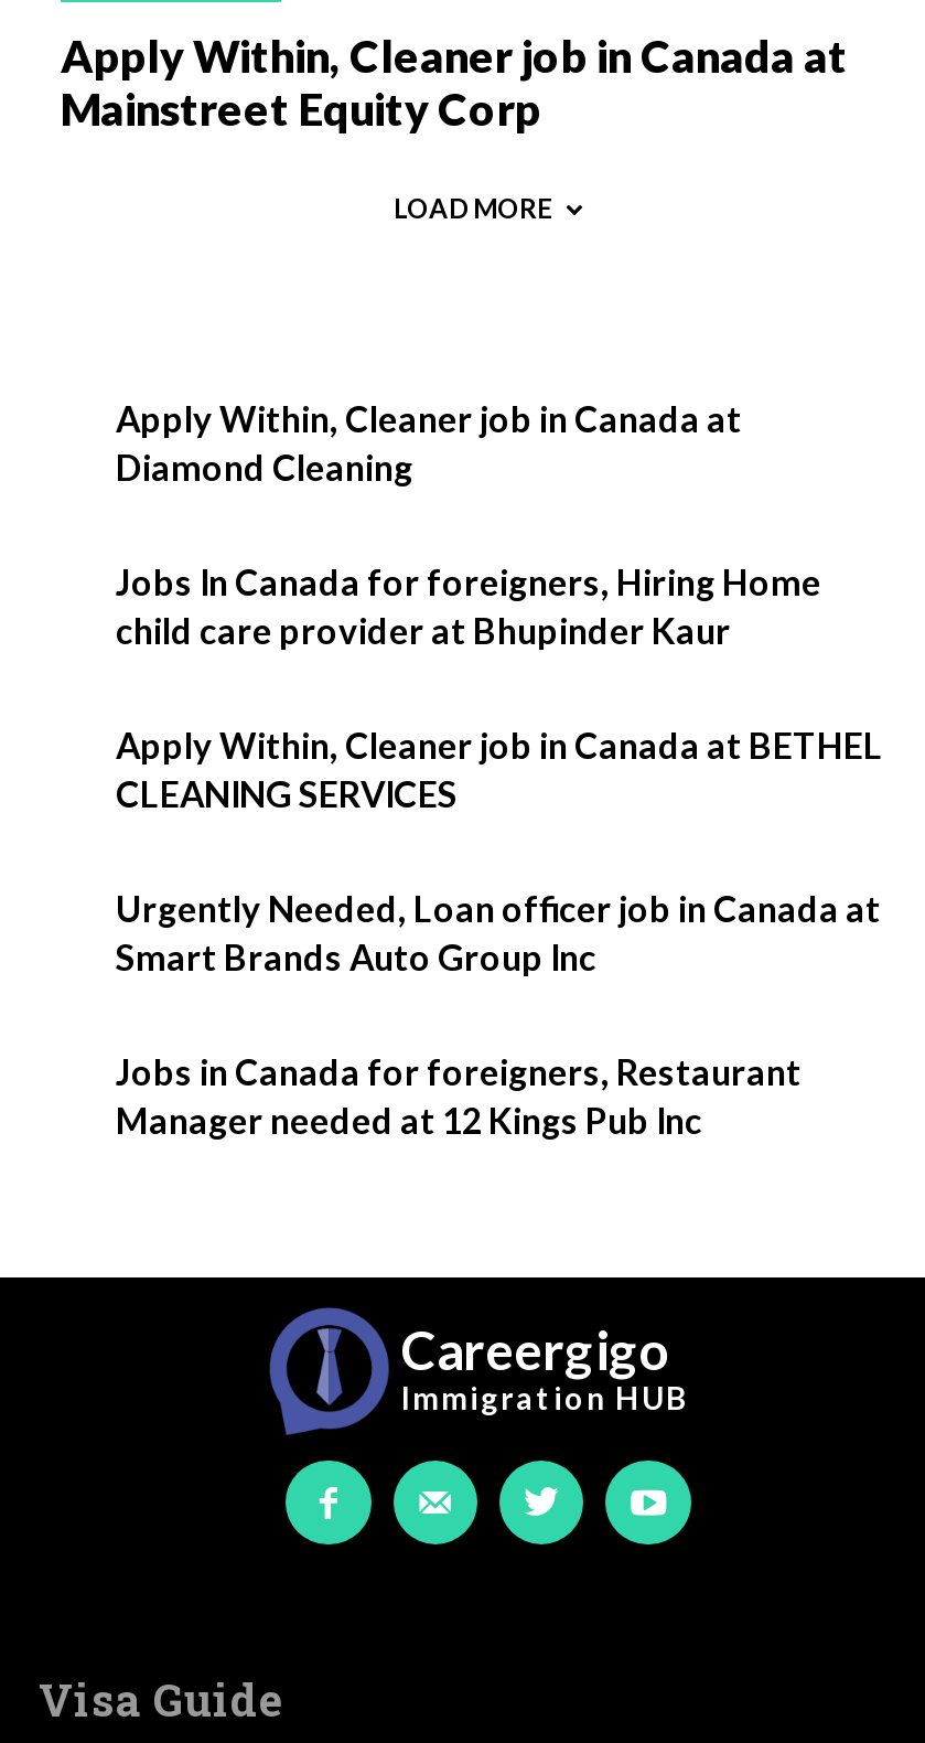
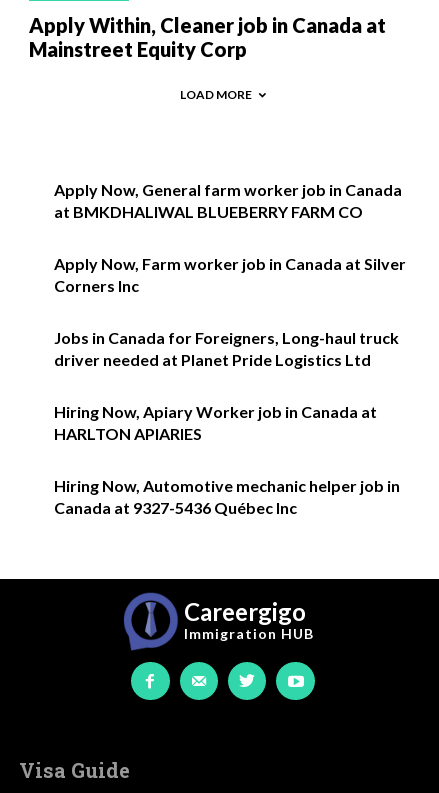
[116,398,742,488] Apply Within, Cleaner job in Canada at | Diamond Cleaning -> [54,180,402,221] Apply Now, General farm worker job in Canada | at BMKDHALIWAL BLUEBERRY FARM CO
[116,561,821,652] Jobs In Canada for foreigners, Hiring Home | child care provider at Bhupinder Kaur -> [54,254,406,295] Apply Now, Farm worker job in Canada at Silver | Corners Inc
[116,725,883,815] Apply Within, Cleaner job in Canada at BETHEL | CLEANING SERVICES -> [54,328,399,369] Jobs in Canada for Foreigners, Long-haul truck | driver needed at Planet Pride Logistics Ltd
[116,888,881,978] Urgently Needed, Loan officer job in Canada at | Smart Brands Auto Group Inc -> [54,402,377,443] Hiring Now, Apiary Worker job in Canada at | HARLTON APIARIES
[116,1051,802,1142] Jobs in Canada for foreigners, Restaurant | Manager needed at 12 Kings Pub Inc -> [54,476,400,517] Hiring Now, Automotive mechanic helper job in | Canada at 9327-5436 Québec Inc

